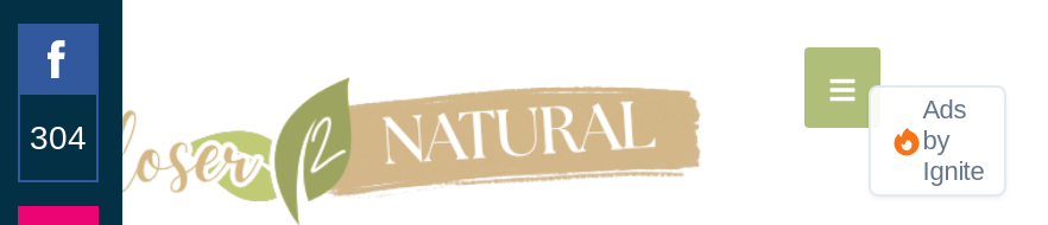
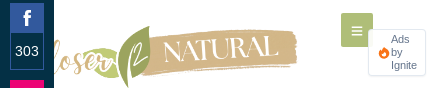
[30,118,87,156] 304 -> [15,43,39,59] 303

